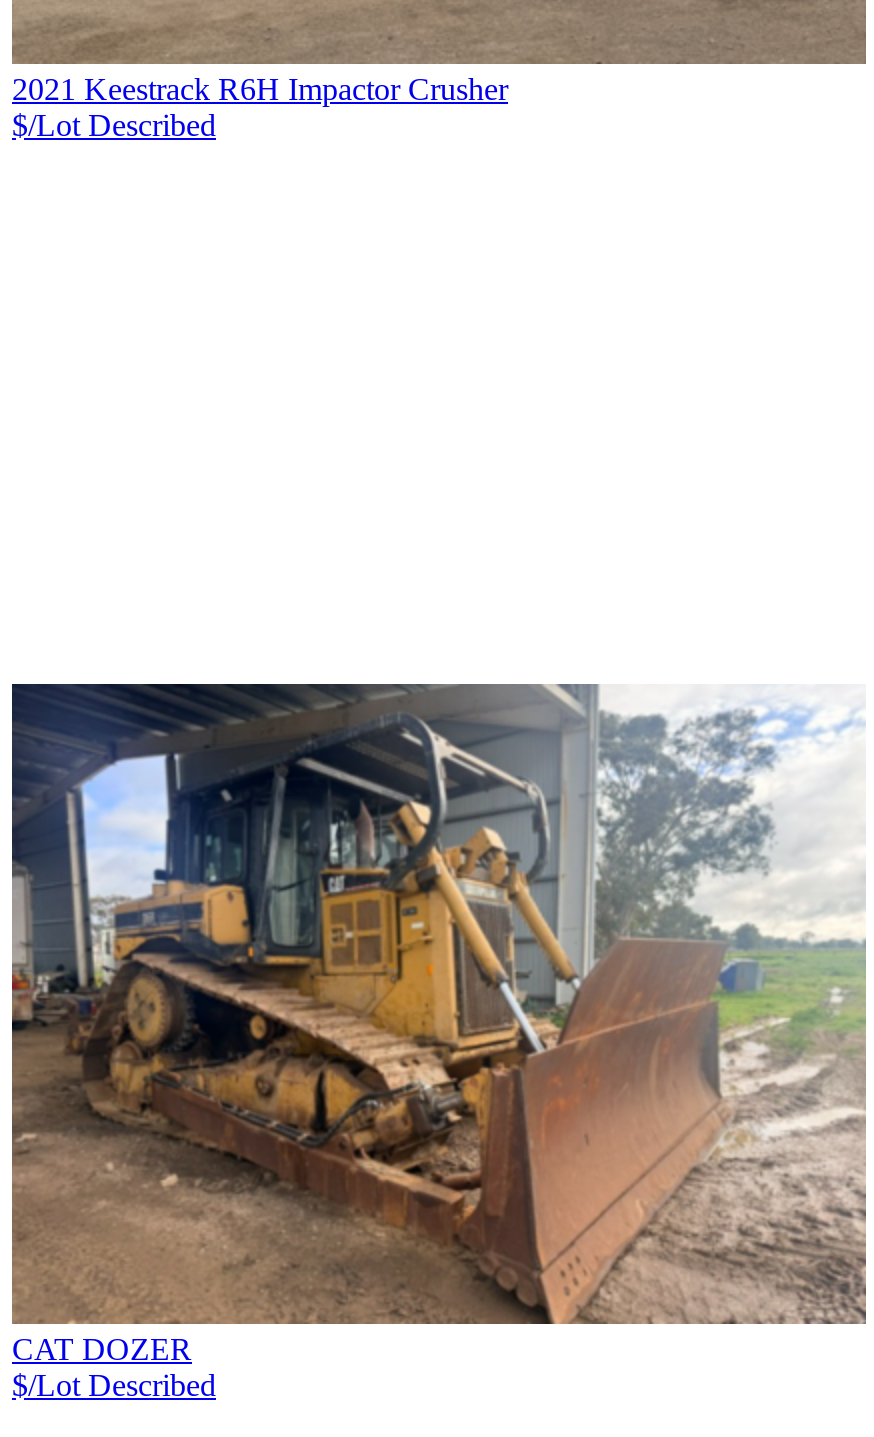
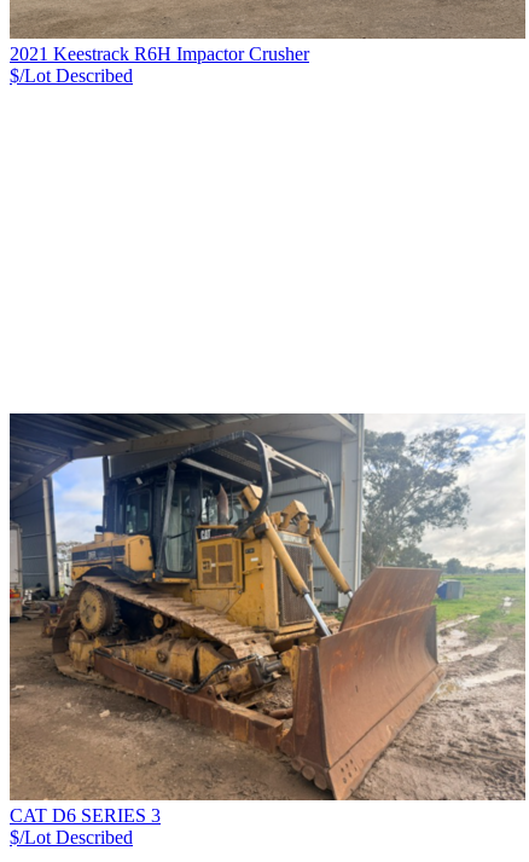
[12,1332,192,1366] CAT DOZER -> [10,805,161,825] CAT D6 SERIES 3

